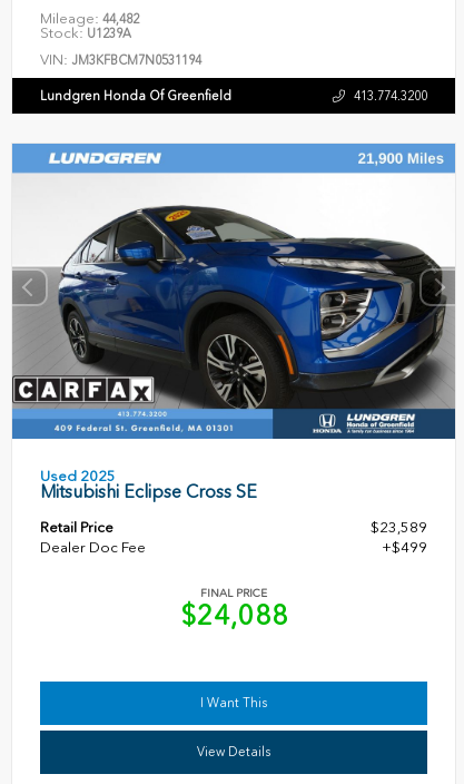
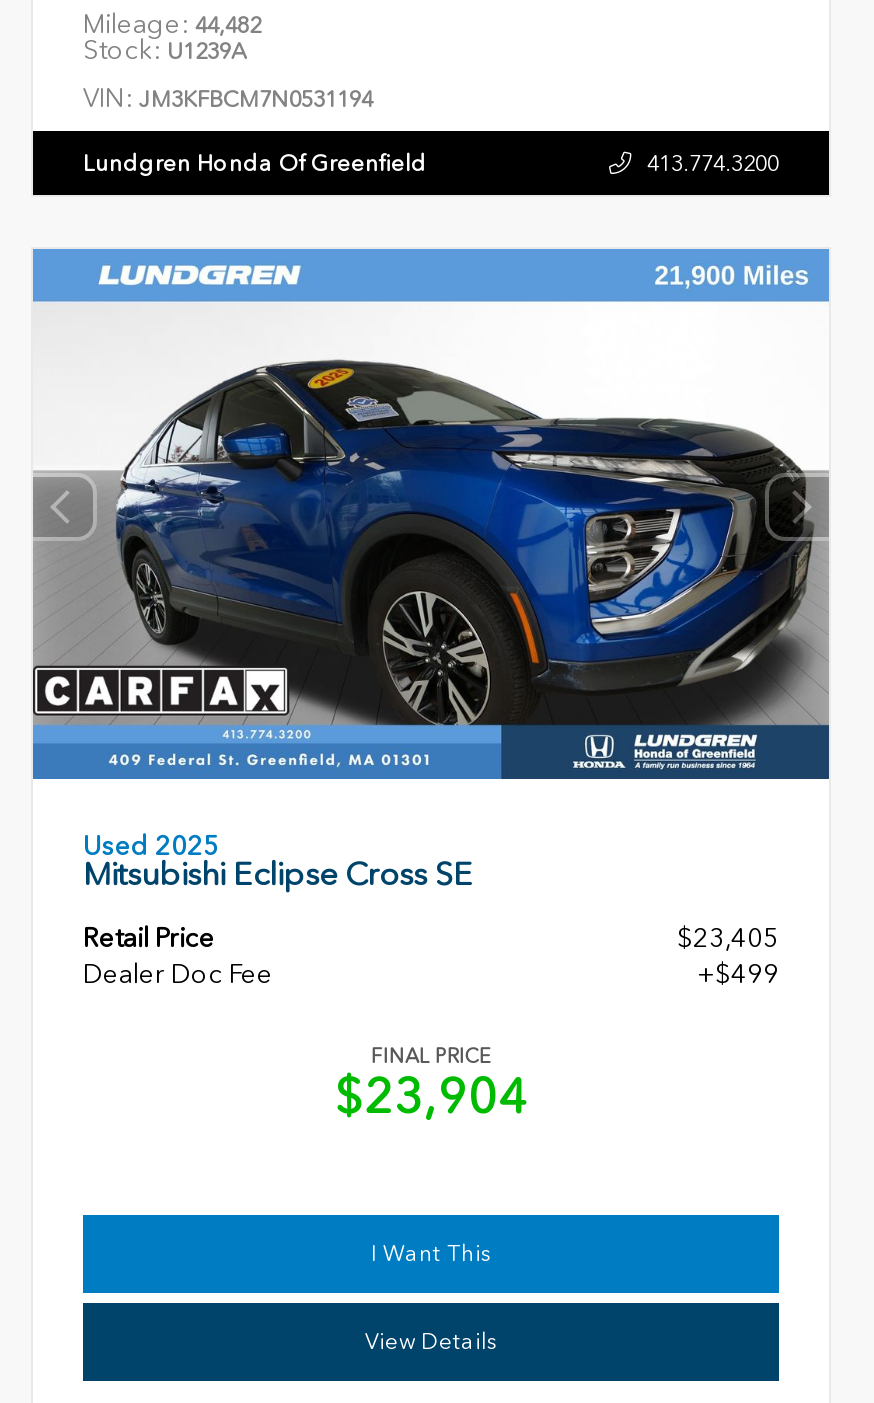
[371,520,427,536] $23,589 -> [677,924,779,954] $23,405
[180,599,288,631] $24,088 -> [334,1067,528,1125] $23,904

